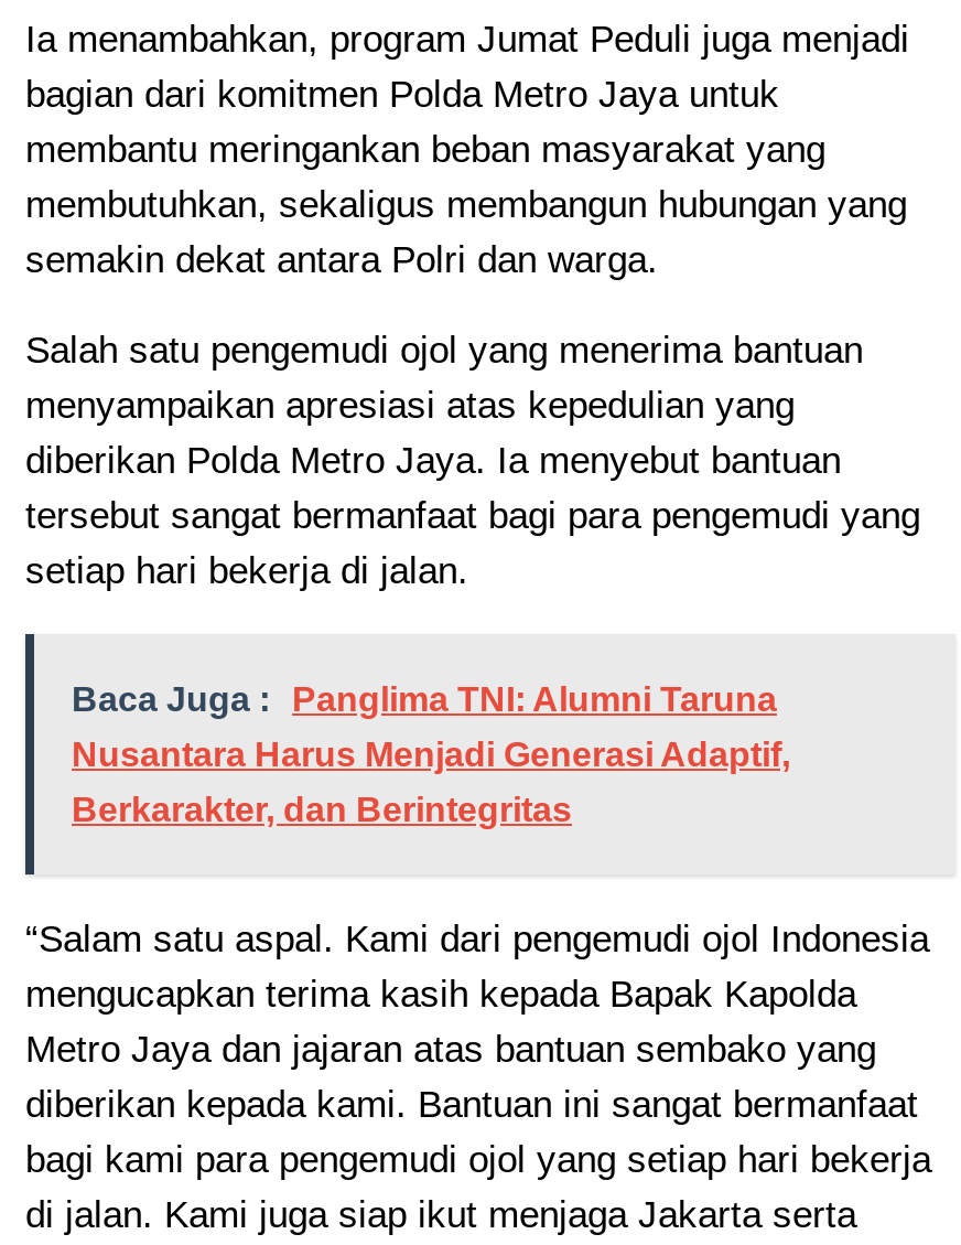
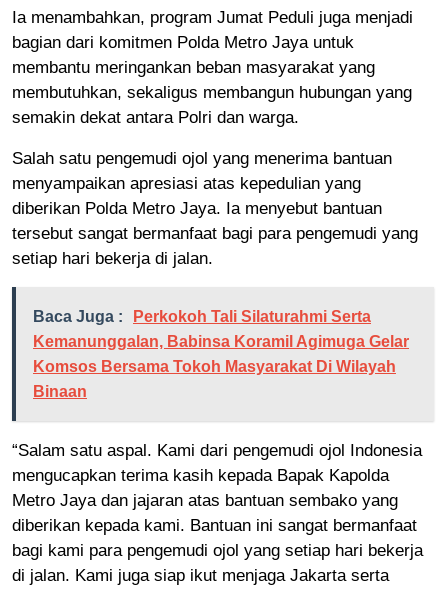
[72,681,790,829] Baca Juga : Panglima TNI: Alumni Taruna | Nusantara Harus Menjadi Generasi Adaptif, | Berkarakter, dan Berintegritas -> [33,308,409,400] Baca Juga : Perkokoh Tali Silaturahmi Serta | Kemanunggalan, Babinsa Koramil Agimuga Gelar | Komsos Bersama Tokoh Masyarakat Di Wilayah | Binaan

